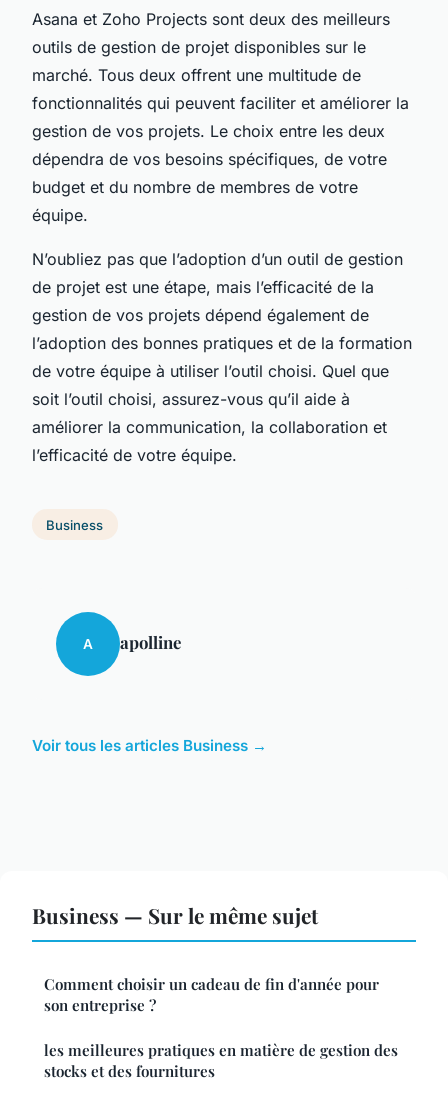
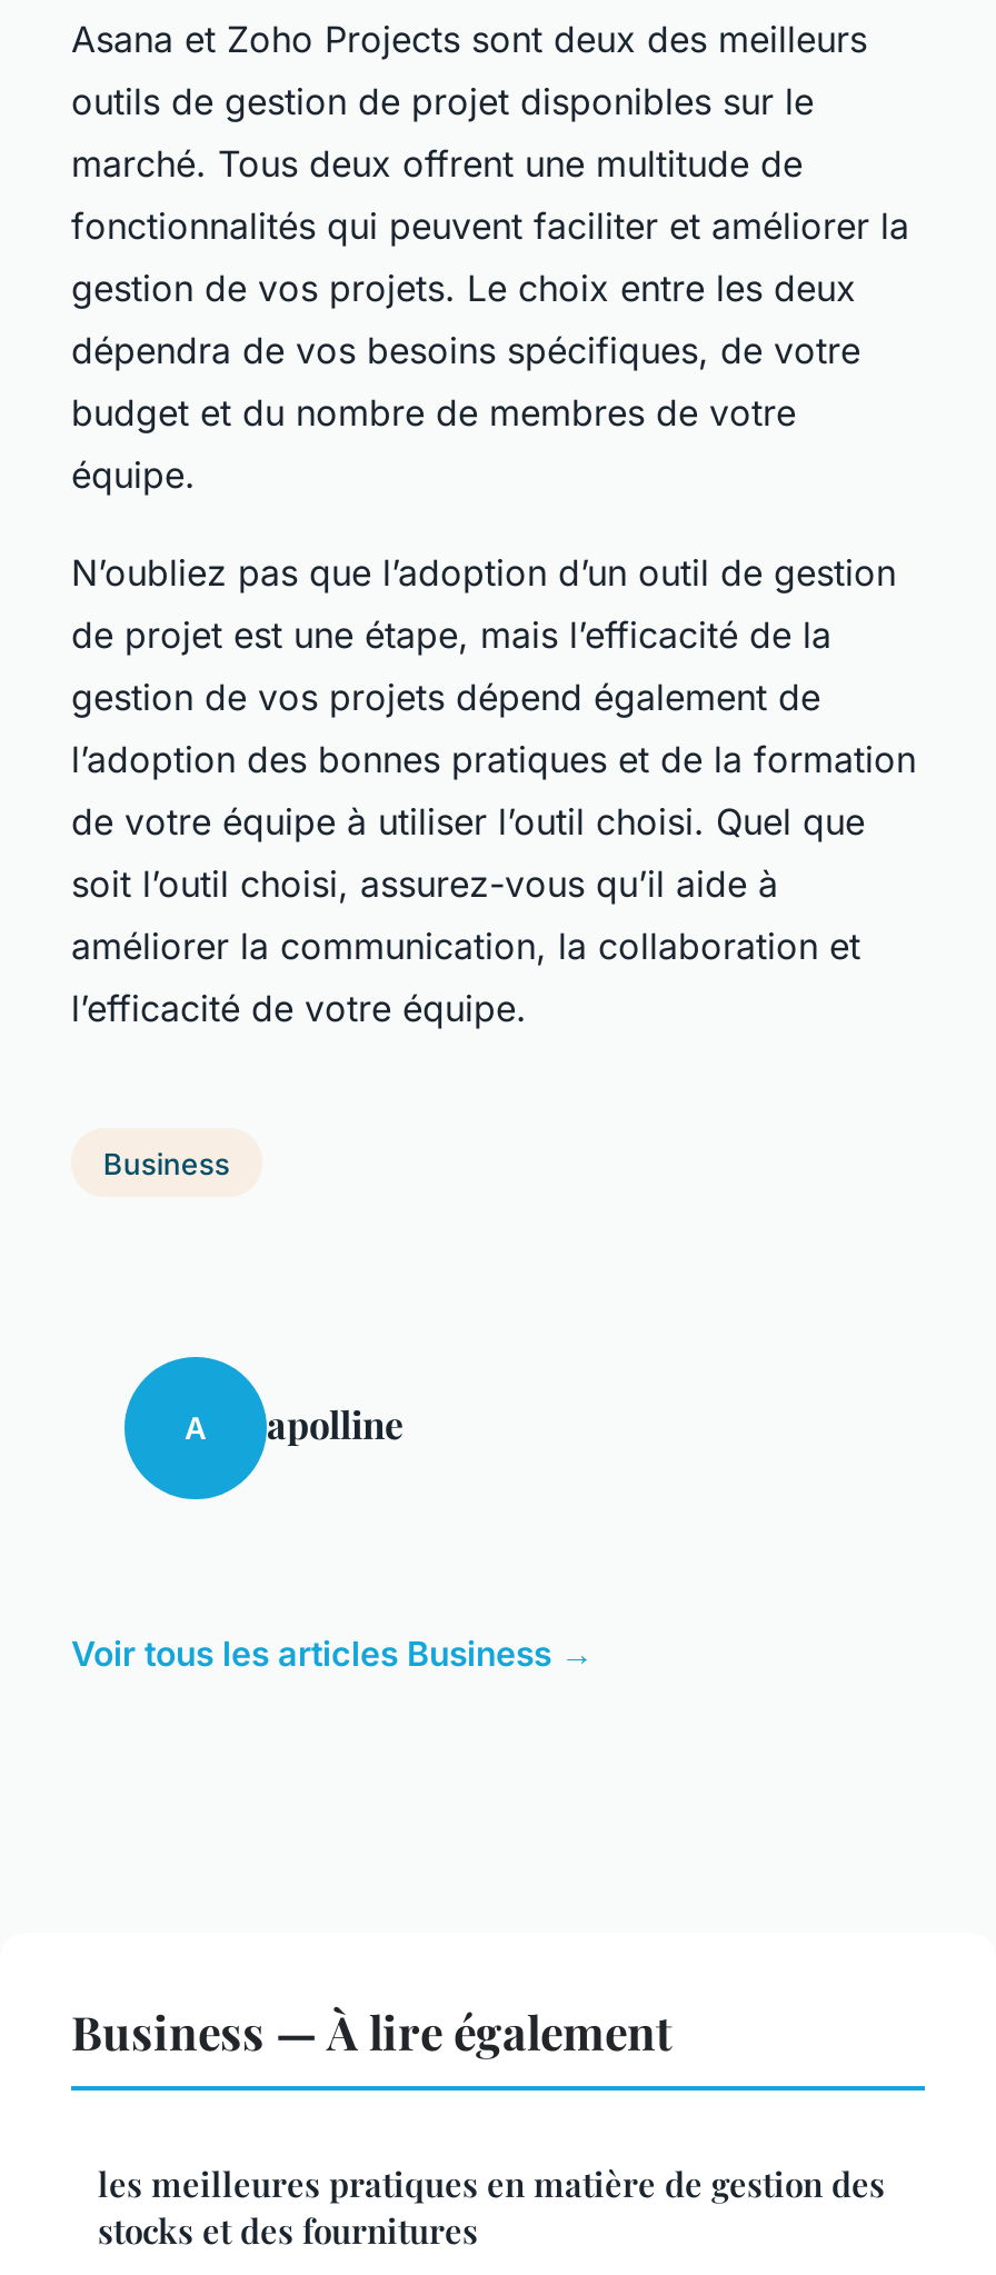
[32,901,379,1015] Business — Sur le même sujet | Comment choisir un cadeau de fin d'année pour | son entreprise ? -> [71,2000,671,2063] Business — À lire également

